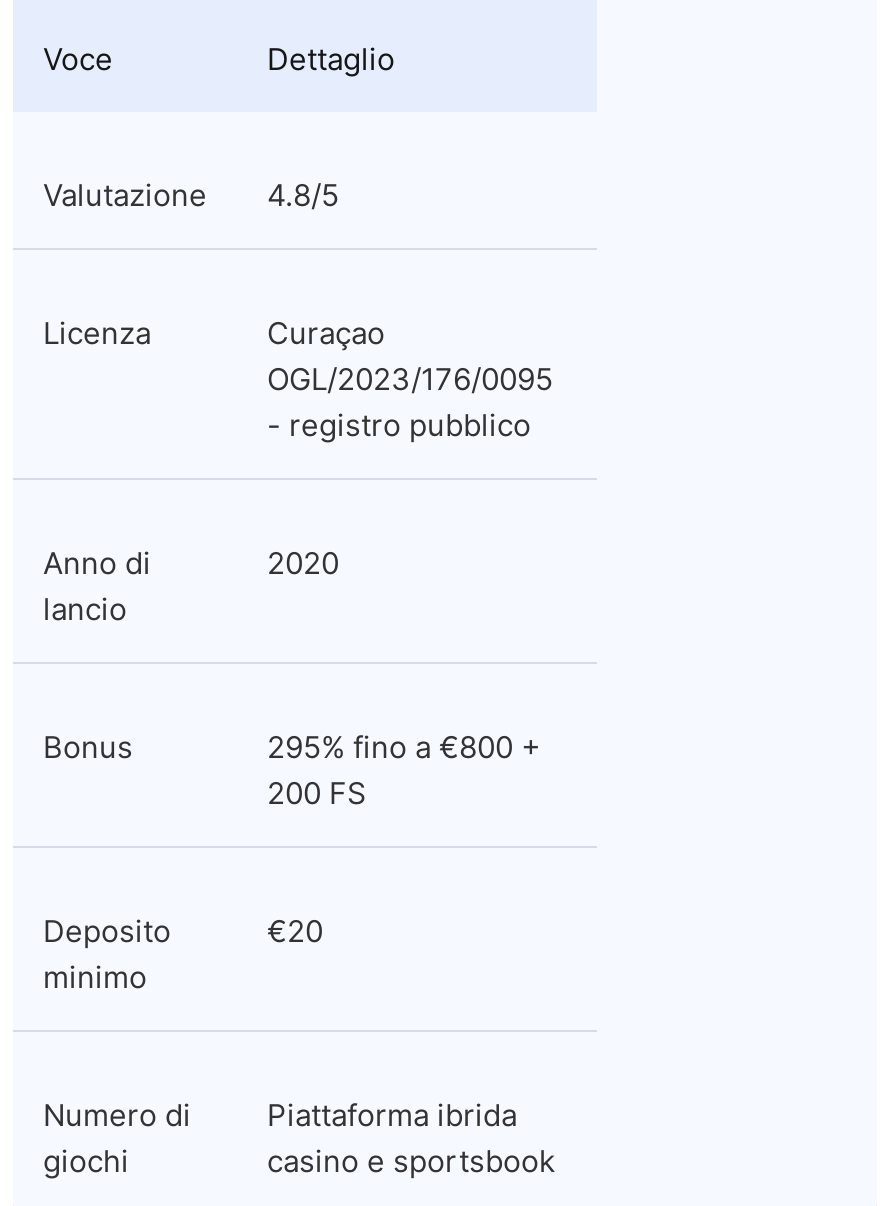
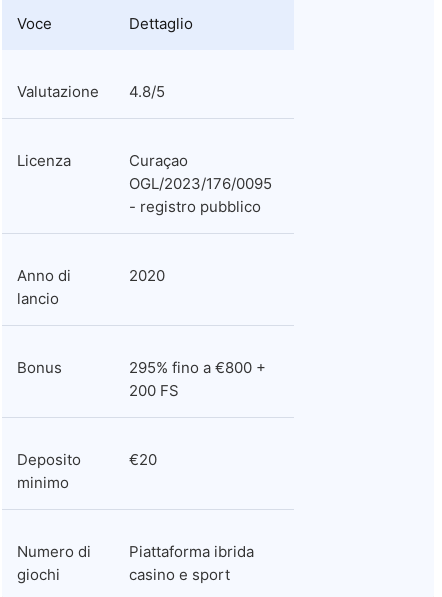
[267,1142,555,1180] casino e sportsbook -> [129,565,230,584] casino e sport

